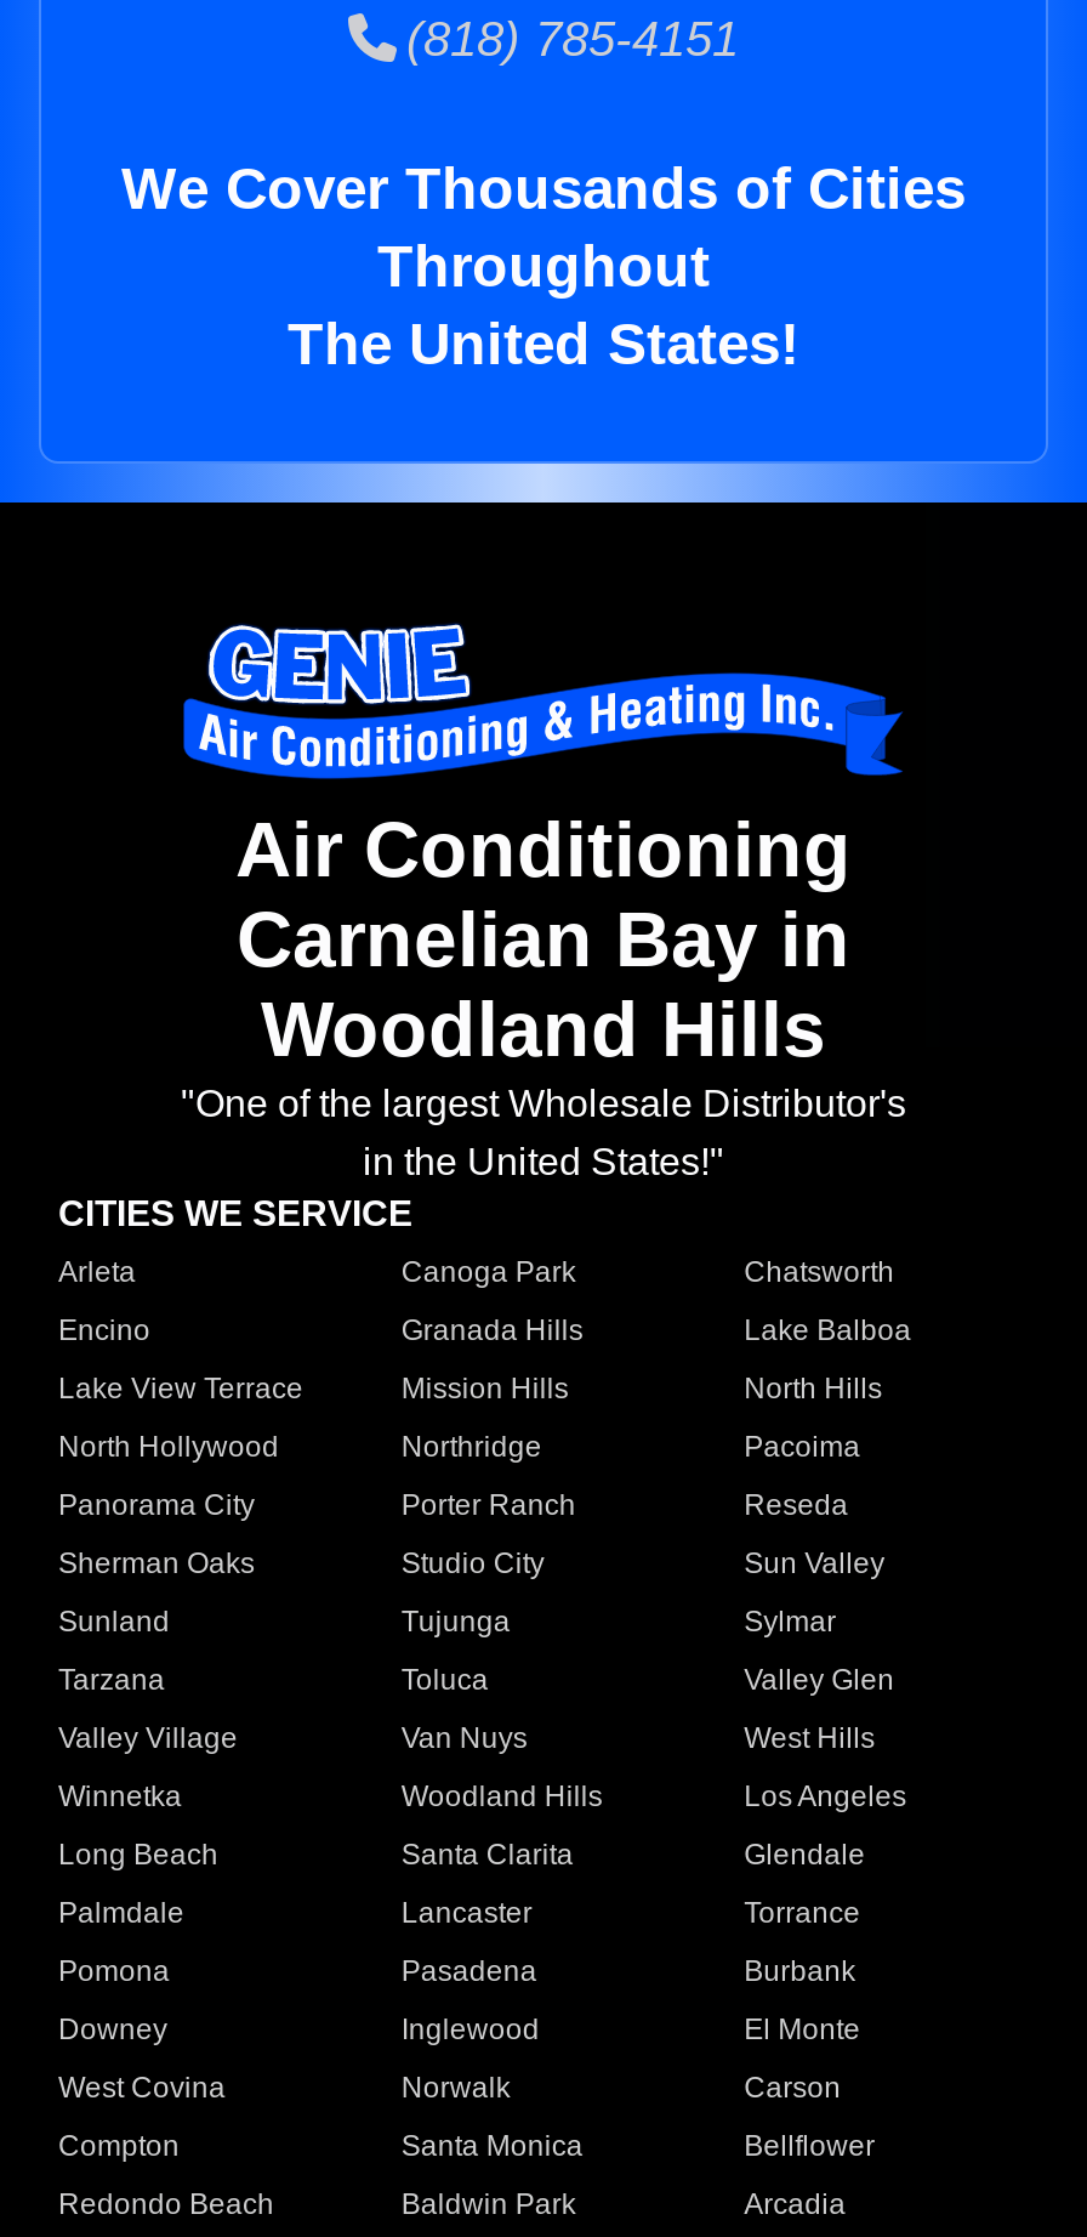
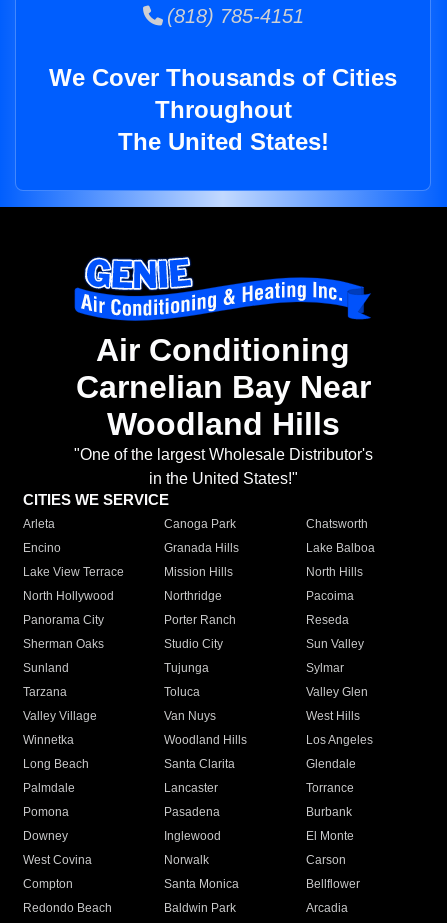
[237,896,850,984] Carnelian Bay in -> [75,369,370,405] Carnelian Bay Near

